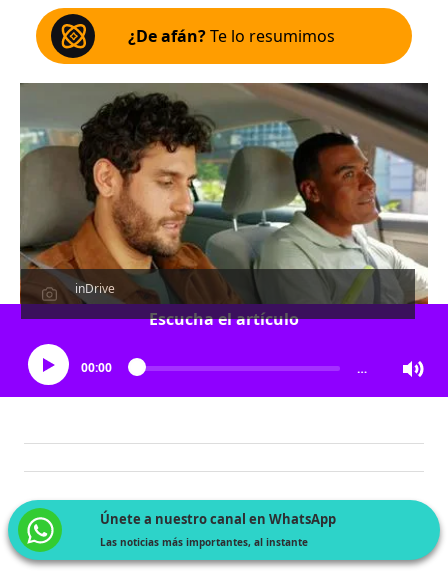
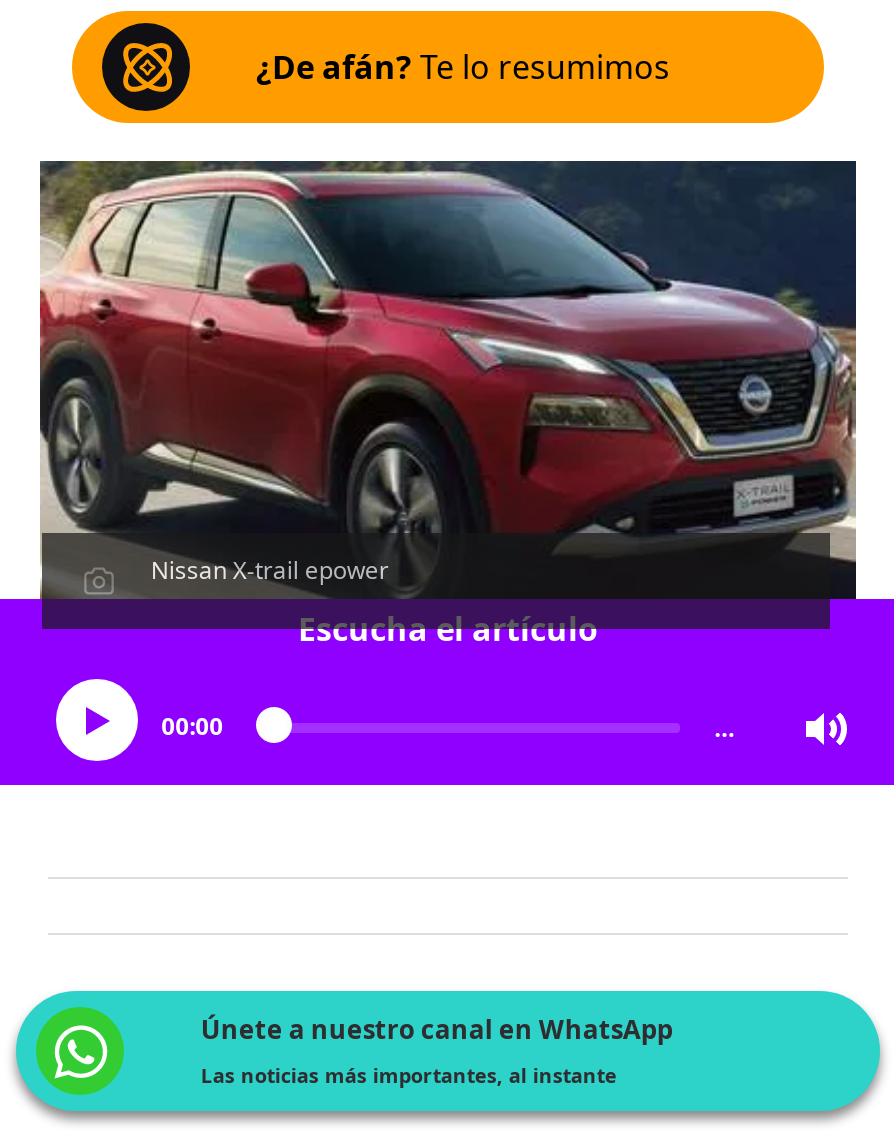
[19,83,429,305] [image] | inDrive -> [38,161,858,601] [image] | Nissan X-trail epower

